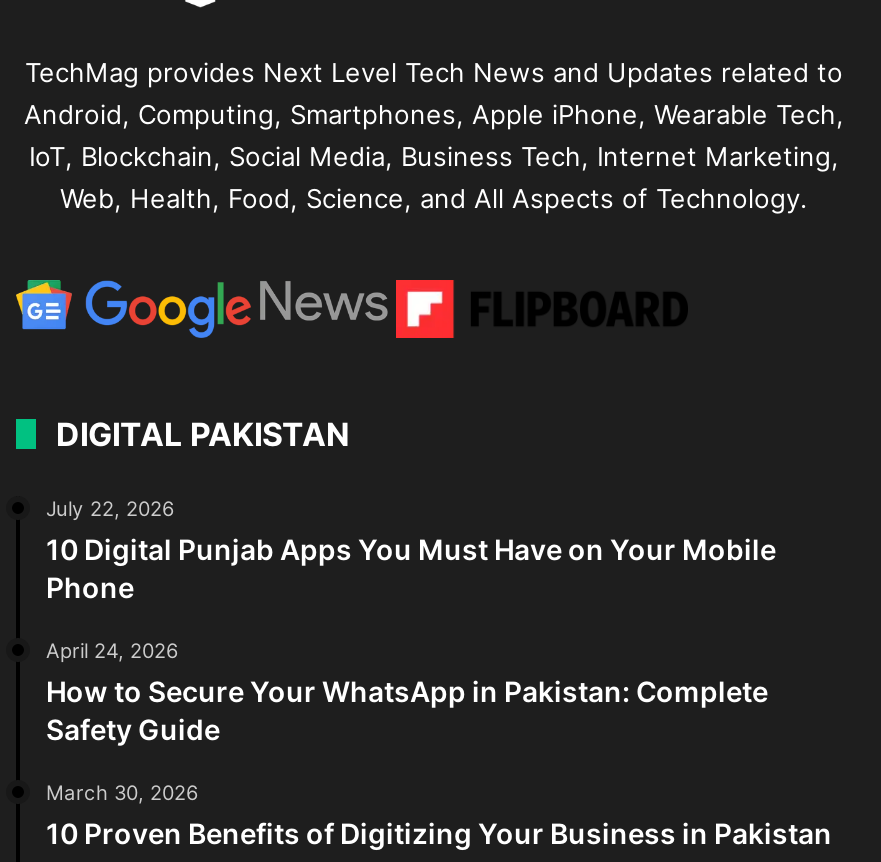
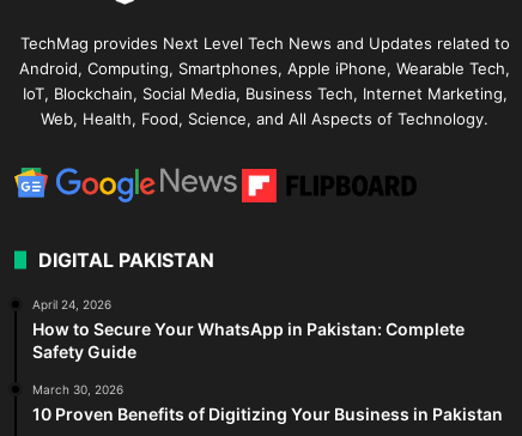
[46,496,776,604] July 22, 2026 | 10 Digital Punjab Apps You Must Have on Your Mobile | Phone -> none

